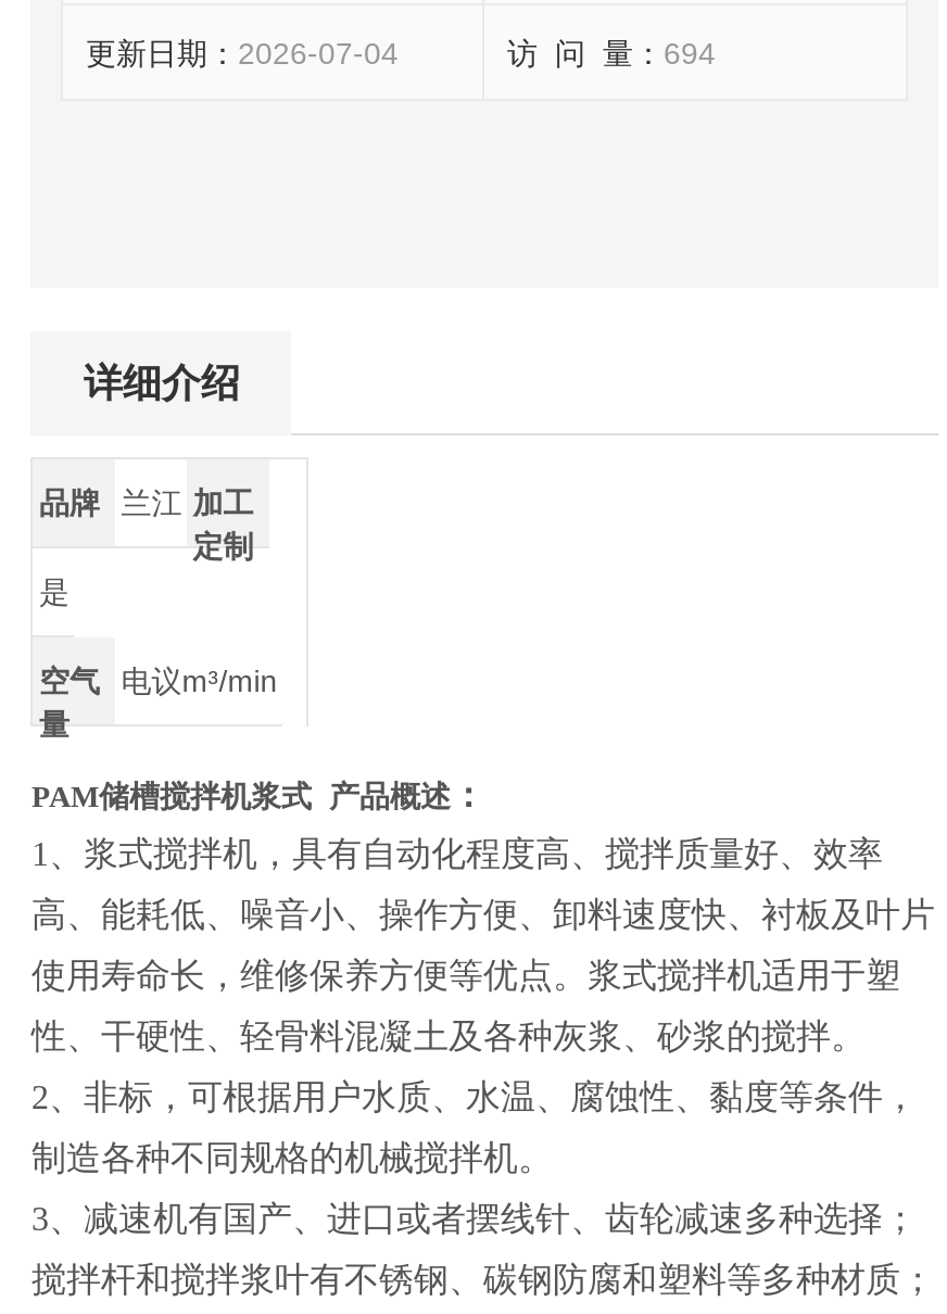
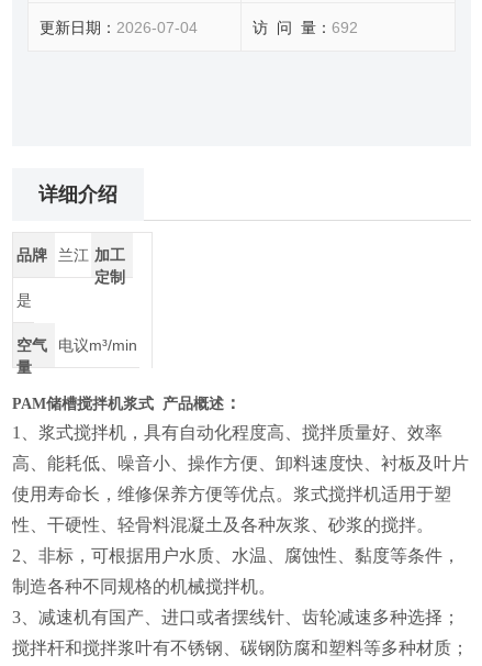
[507,35,716,70] 访 问 量：694 -> [253,18,358,36] 访 问 量：692

